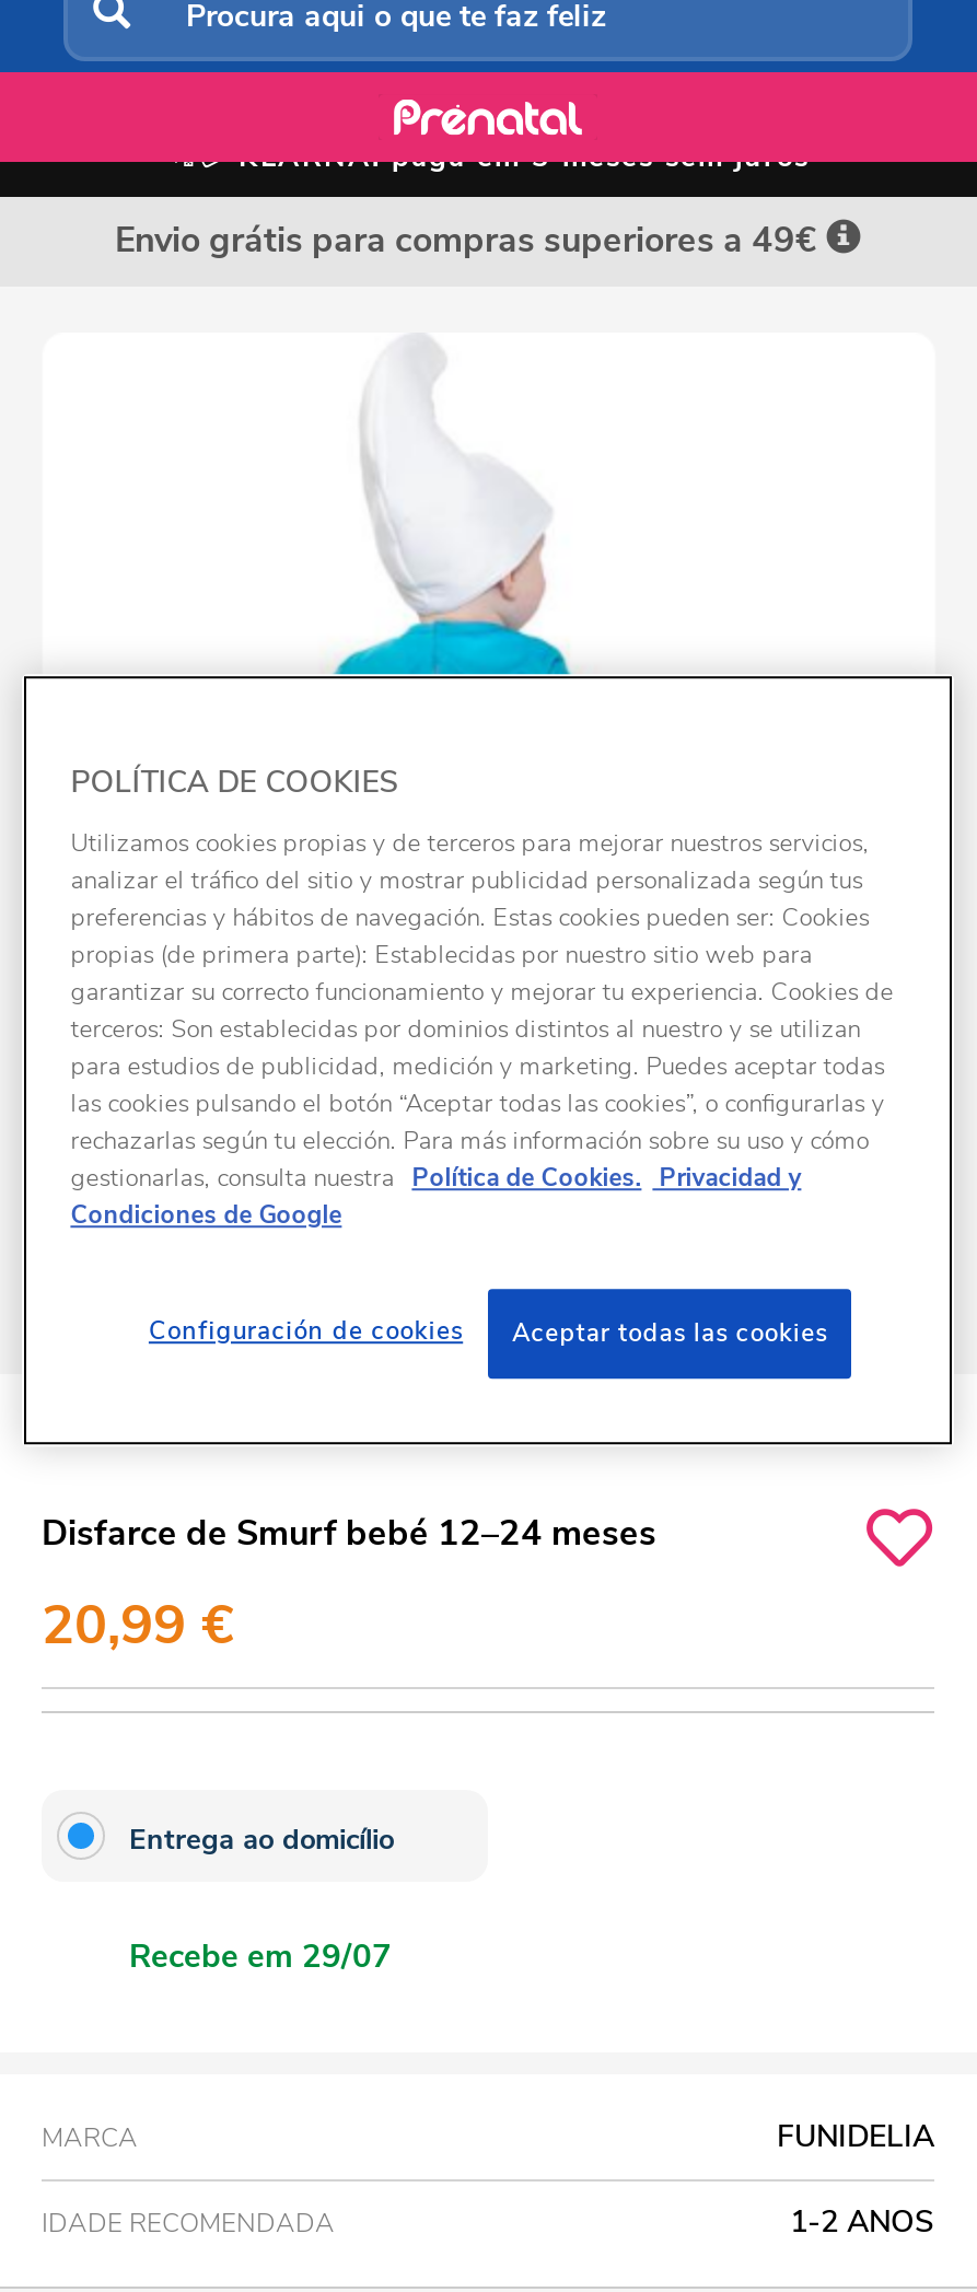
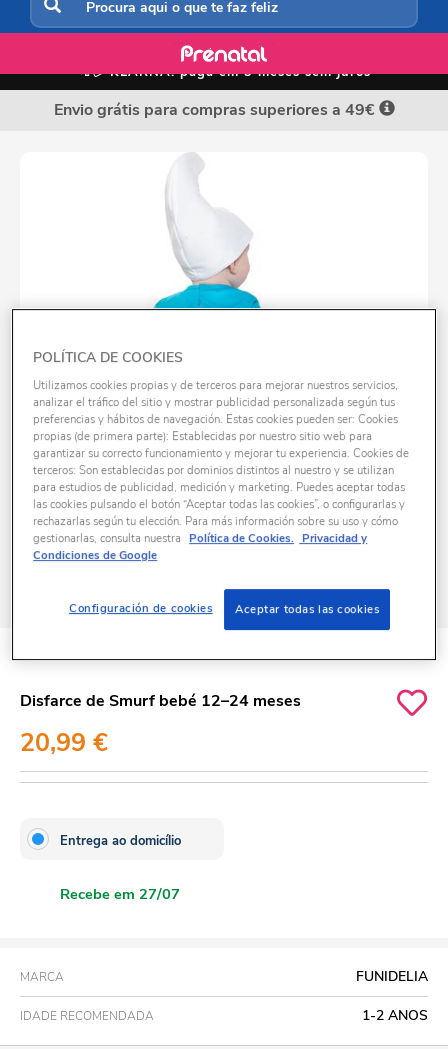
[129,1934,392,1978] Recebe em 29/07 -> [60,884,180,904] Recebe em 27/07

